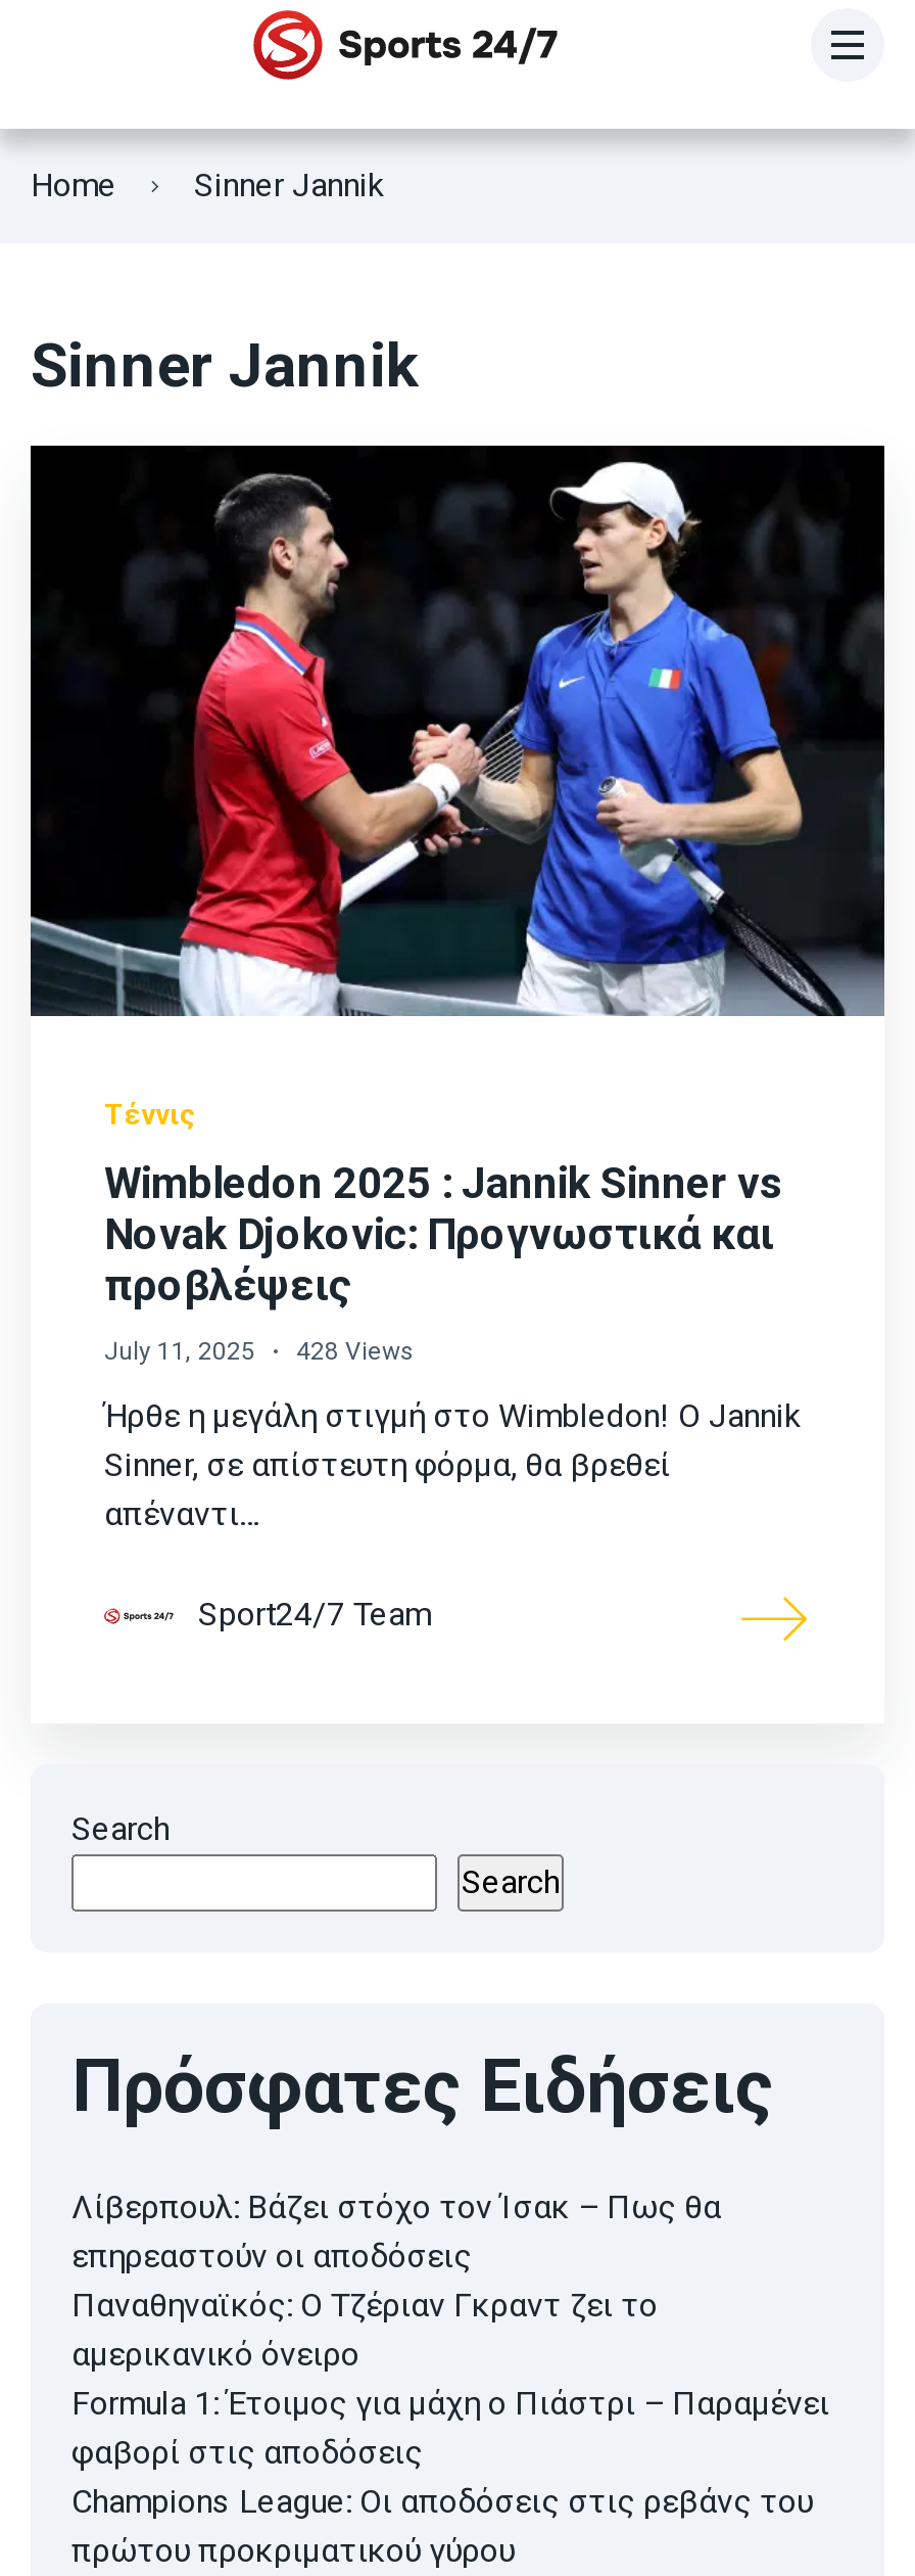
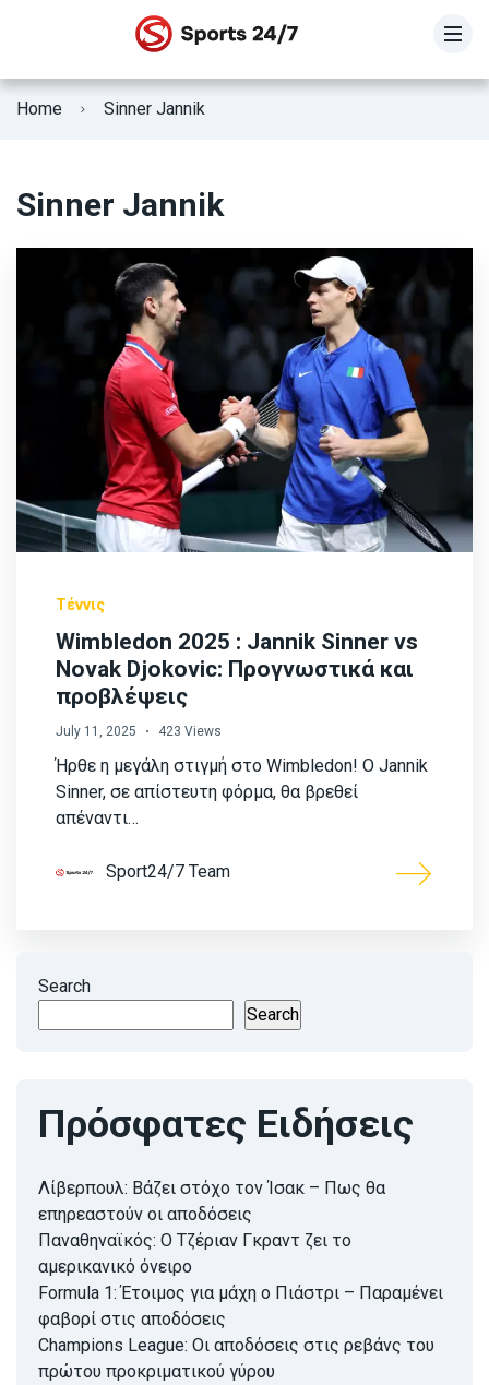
[104,1336,415,1365] July 11, 2025 428 Views -> [56,723,222,738] July 11, 2025 423 Views

